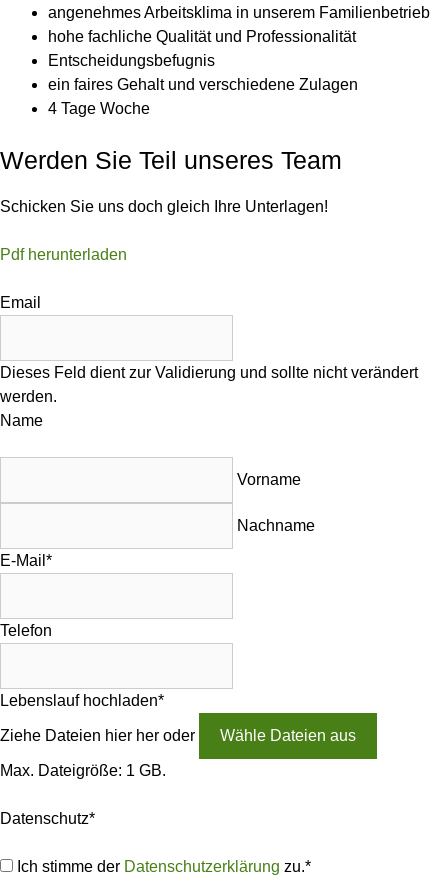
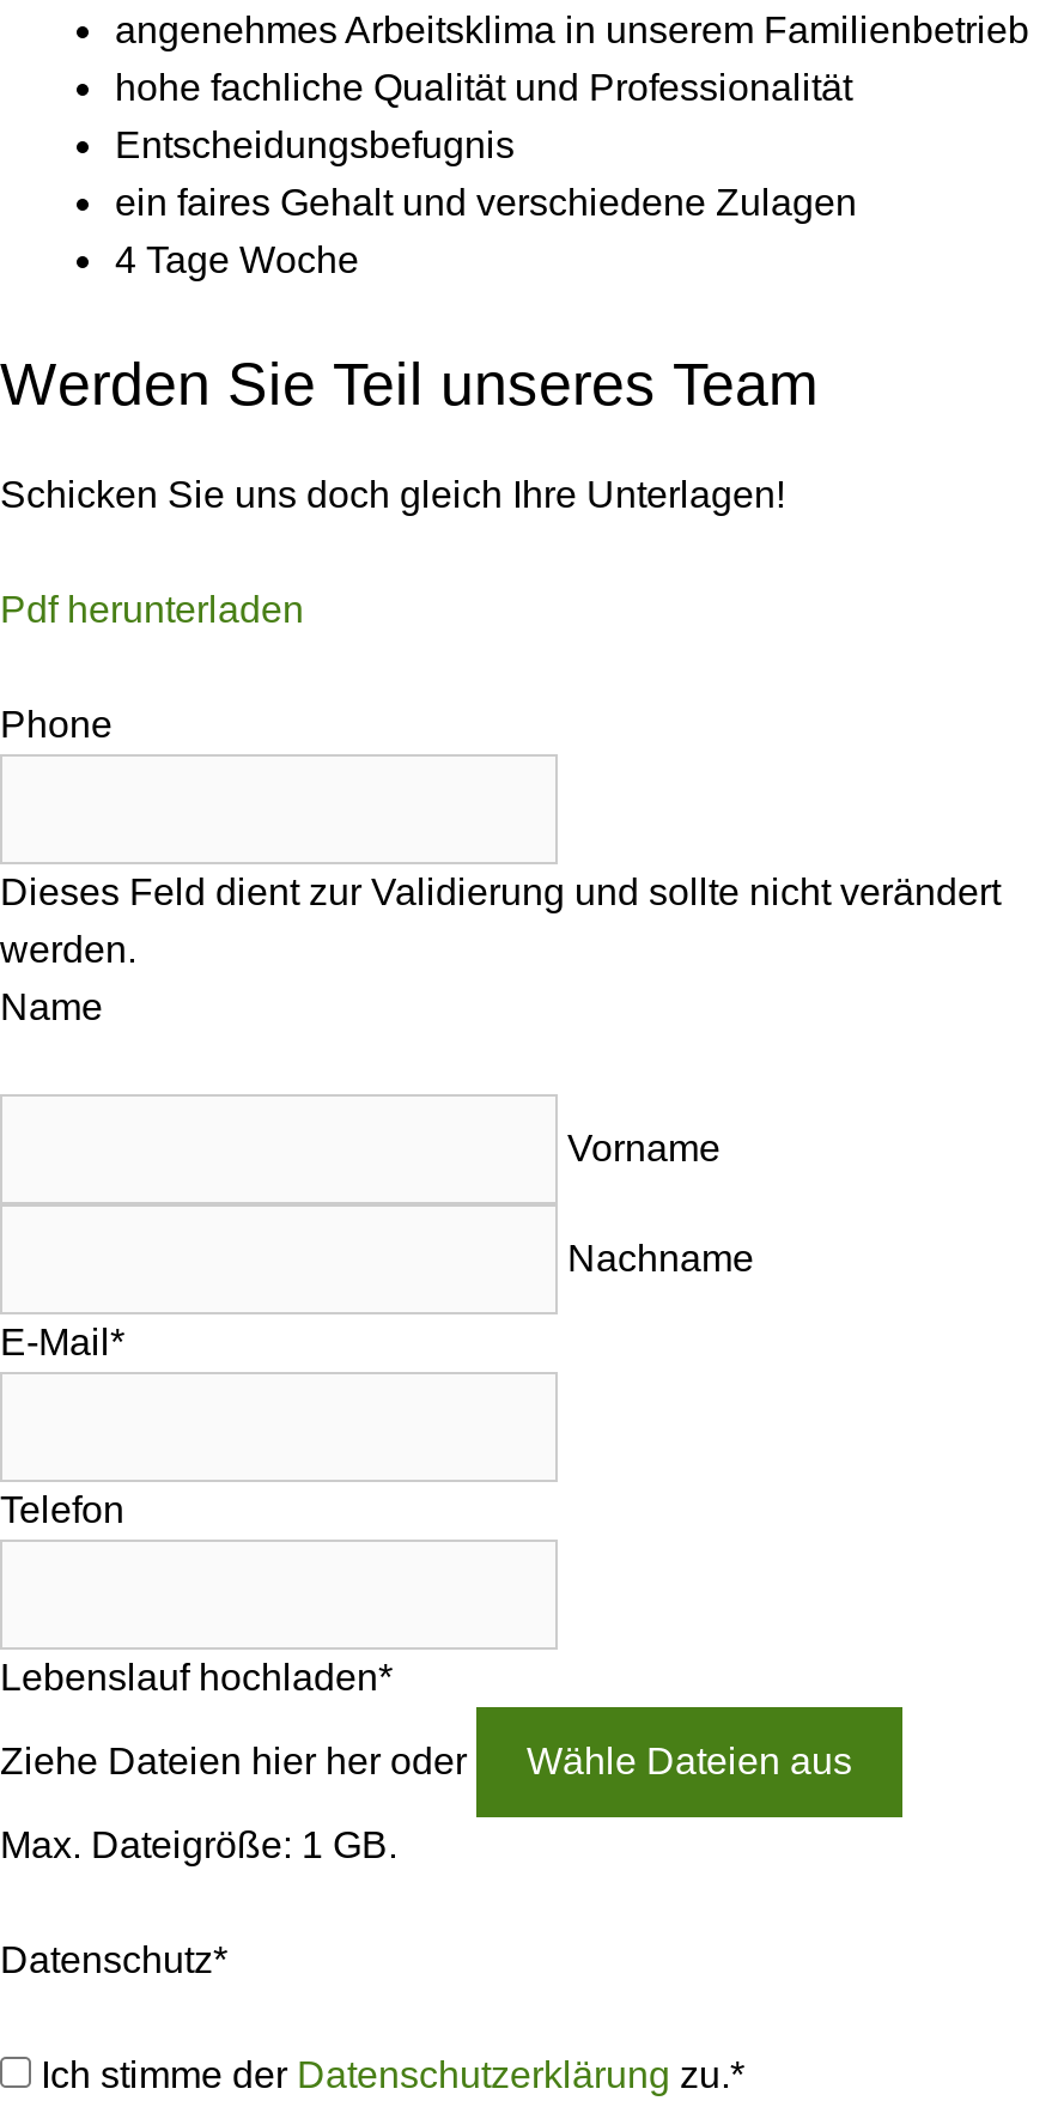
[0,294,41,311] Email -> [0,704,113,745] Phone

